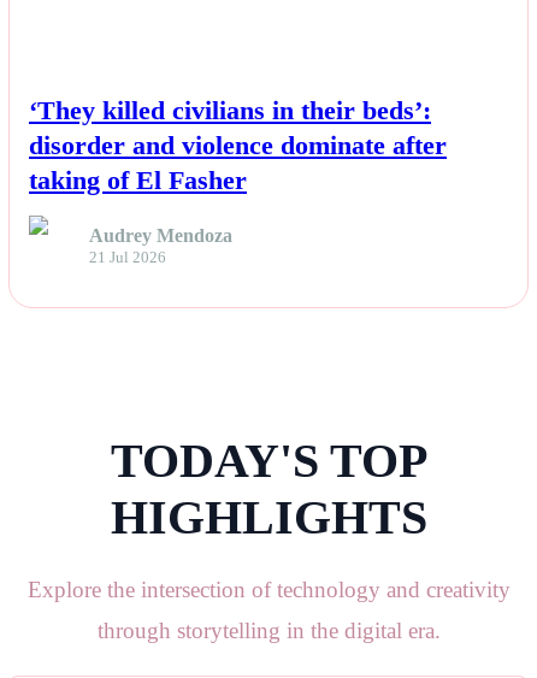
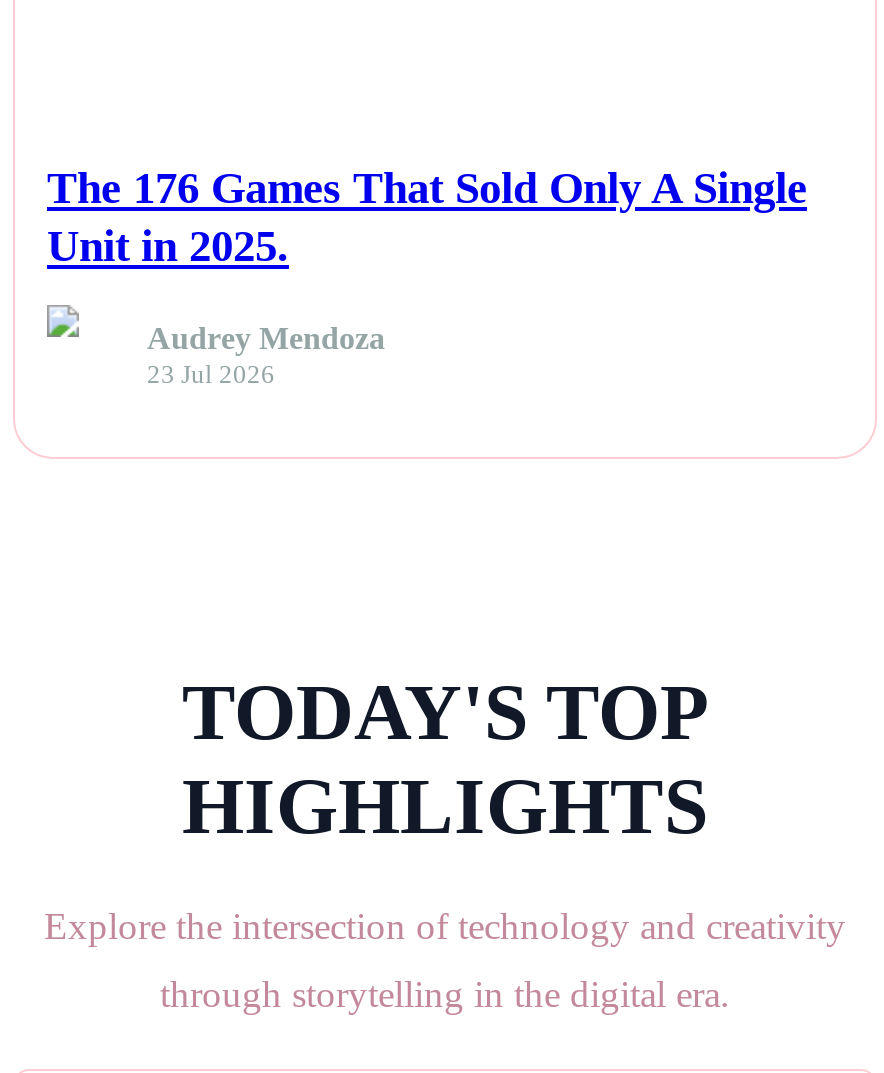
[29,95,447,195] ‘They killed civilians in their beds’: | disorder and violence dominate after | taking of El Fasher -> [47,163,807,271] The 176 Games That Sold Only A Single | Unit in 2025.
[89,250,166,267] 21 Jul 2026 -> [147,362,275,390] 23 Jul 2026

